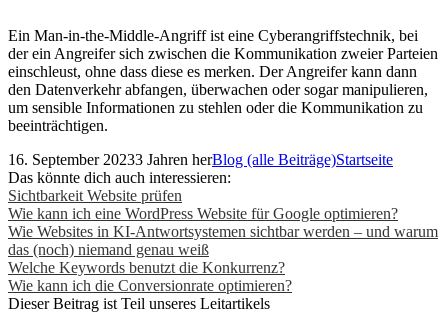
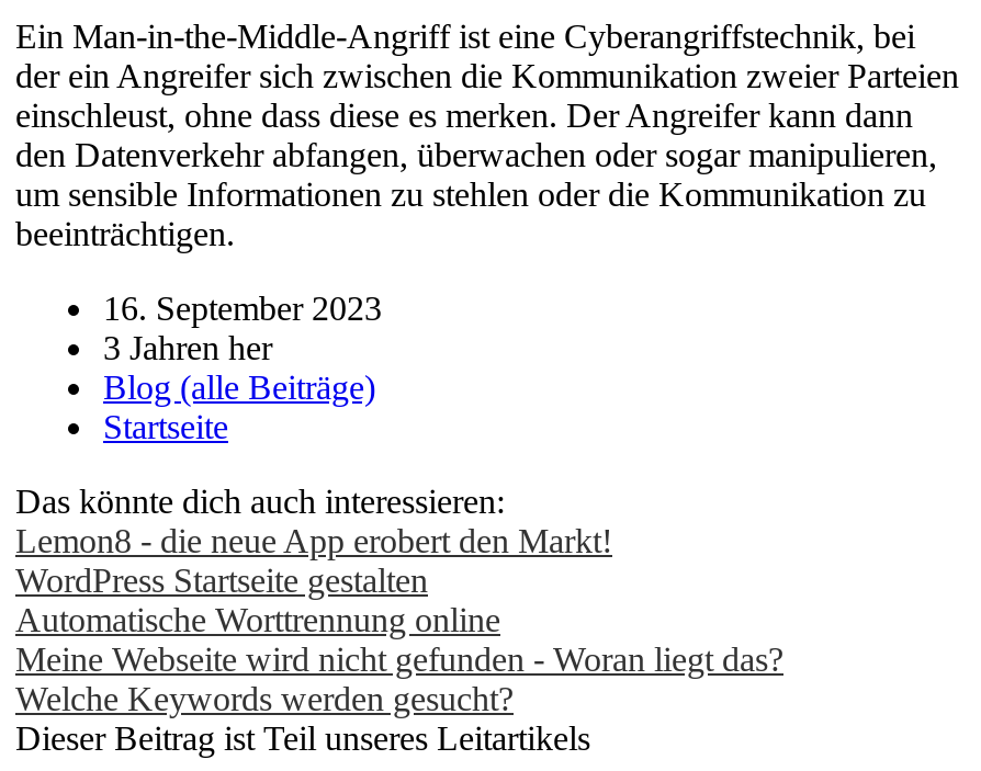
moved [8,169,231,186] -> [15,484,505,521]: Das könnte dich auch interessieren:
[8,187,438,294] Sichtbarkeit Website prüfen | Wie kann ich eine WordPress Website für Google optimieren? | Wie Websites in KI-Antwortsystemen sichtbar werden – und warum | das (noch) niemand genau weiß | Welche Keywords benutzt die Konkurrenz? | Wie kann ich die Conversionrate optimieren? -> [15,523,783,718] Lemon8 - die neue App erobert den Markt! | WordPress Startseite gestalten | Automatische Worttrennung online | Meine Webseite wird nicht gefunden - Woran liegt das? | Welche Keywords werden gesucht?

